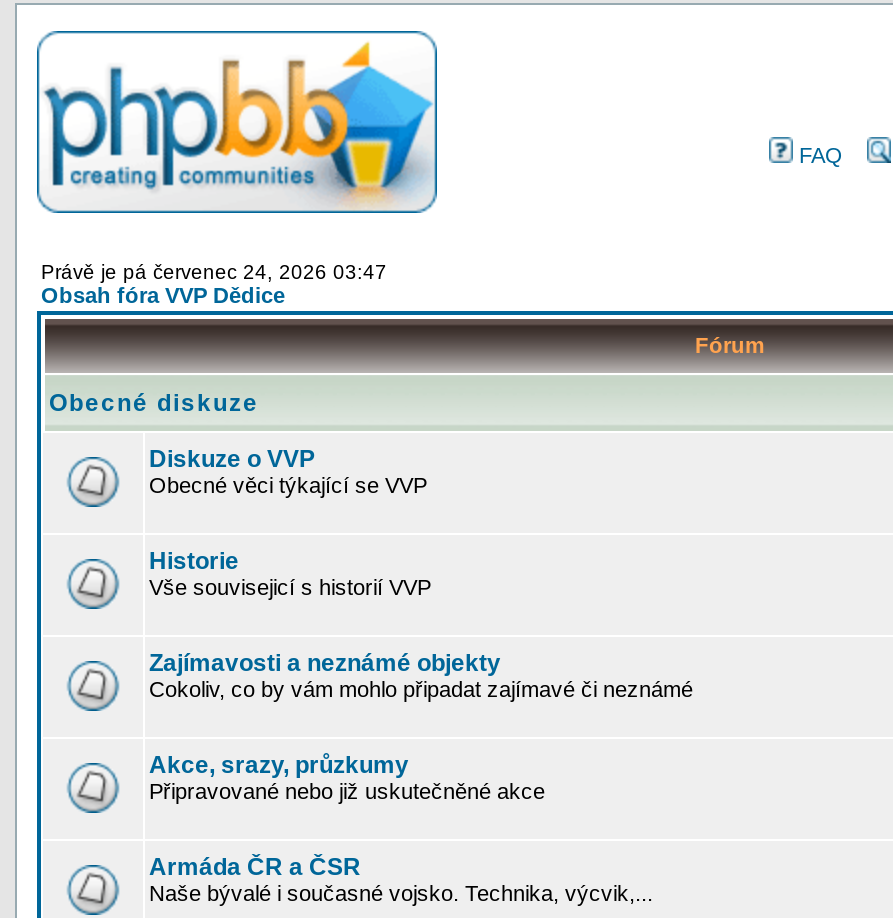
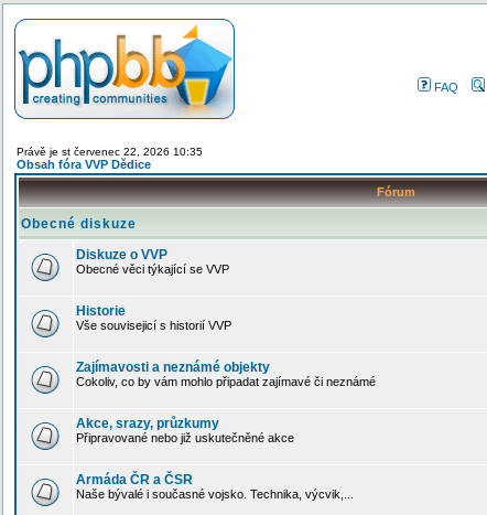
[41,261,387,283] Právě je pá červenec 24, 2026 03:47 -> [17,146,203,158] Právě je st červenec 22, 2026 10:35

